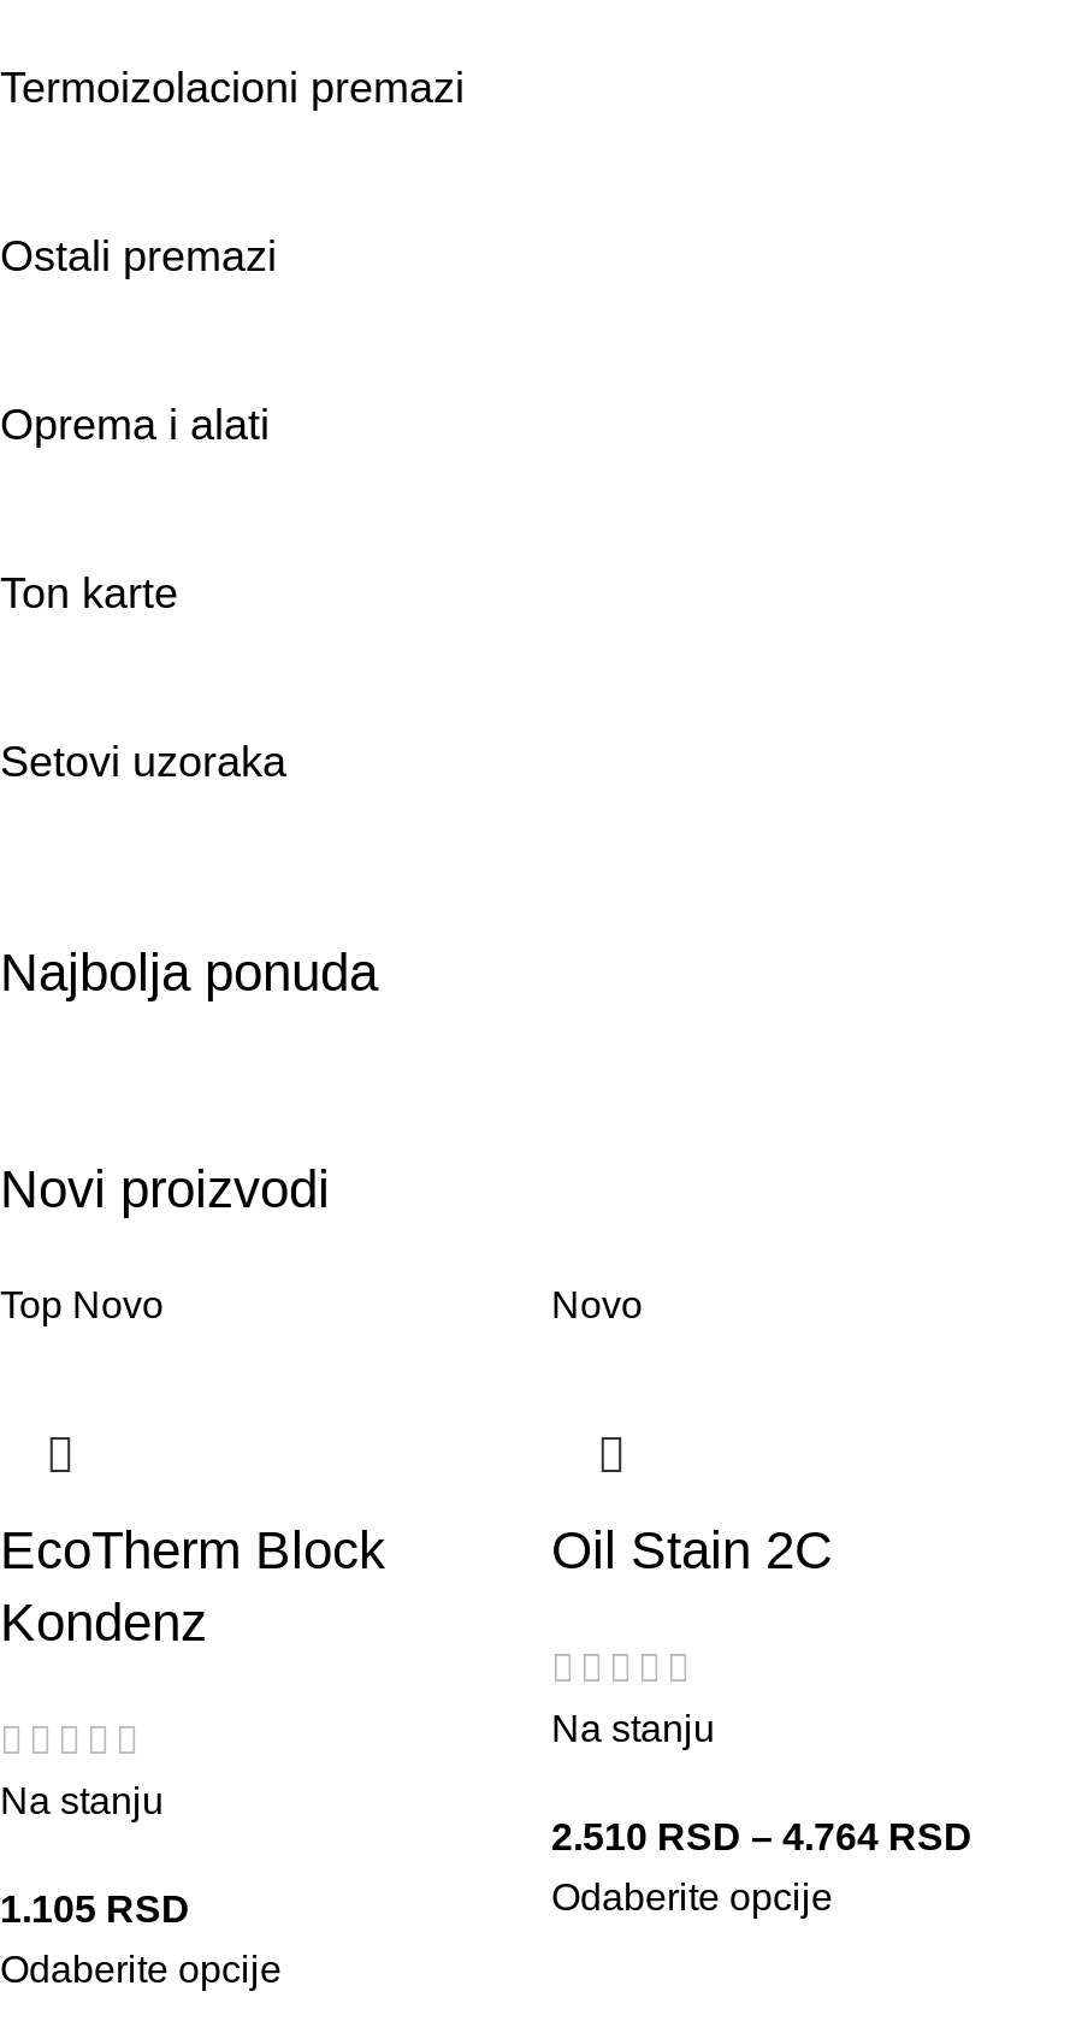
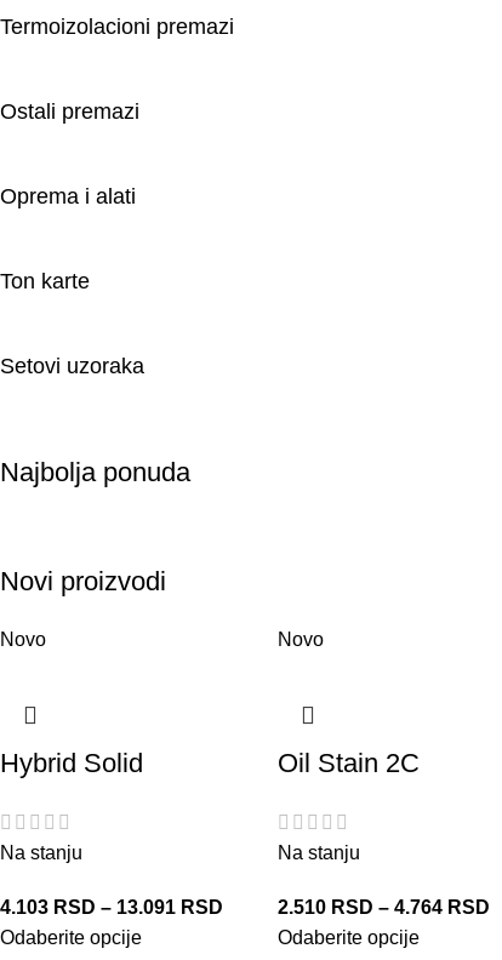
[0,1284,164,1325] Top Novo -> [0,629,46,650] Novo
[0,1520,385,1653] EcoTherm Block | Kondenz -> [0,748,143,778] Hybrid Solid
[0,1889,190,1930] 1.105 RSD -> [0,897,223,918] 4.103 RSD – 13.091 RSD

